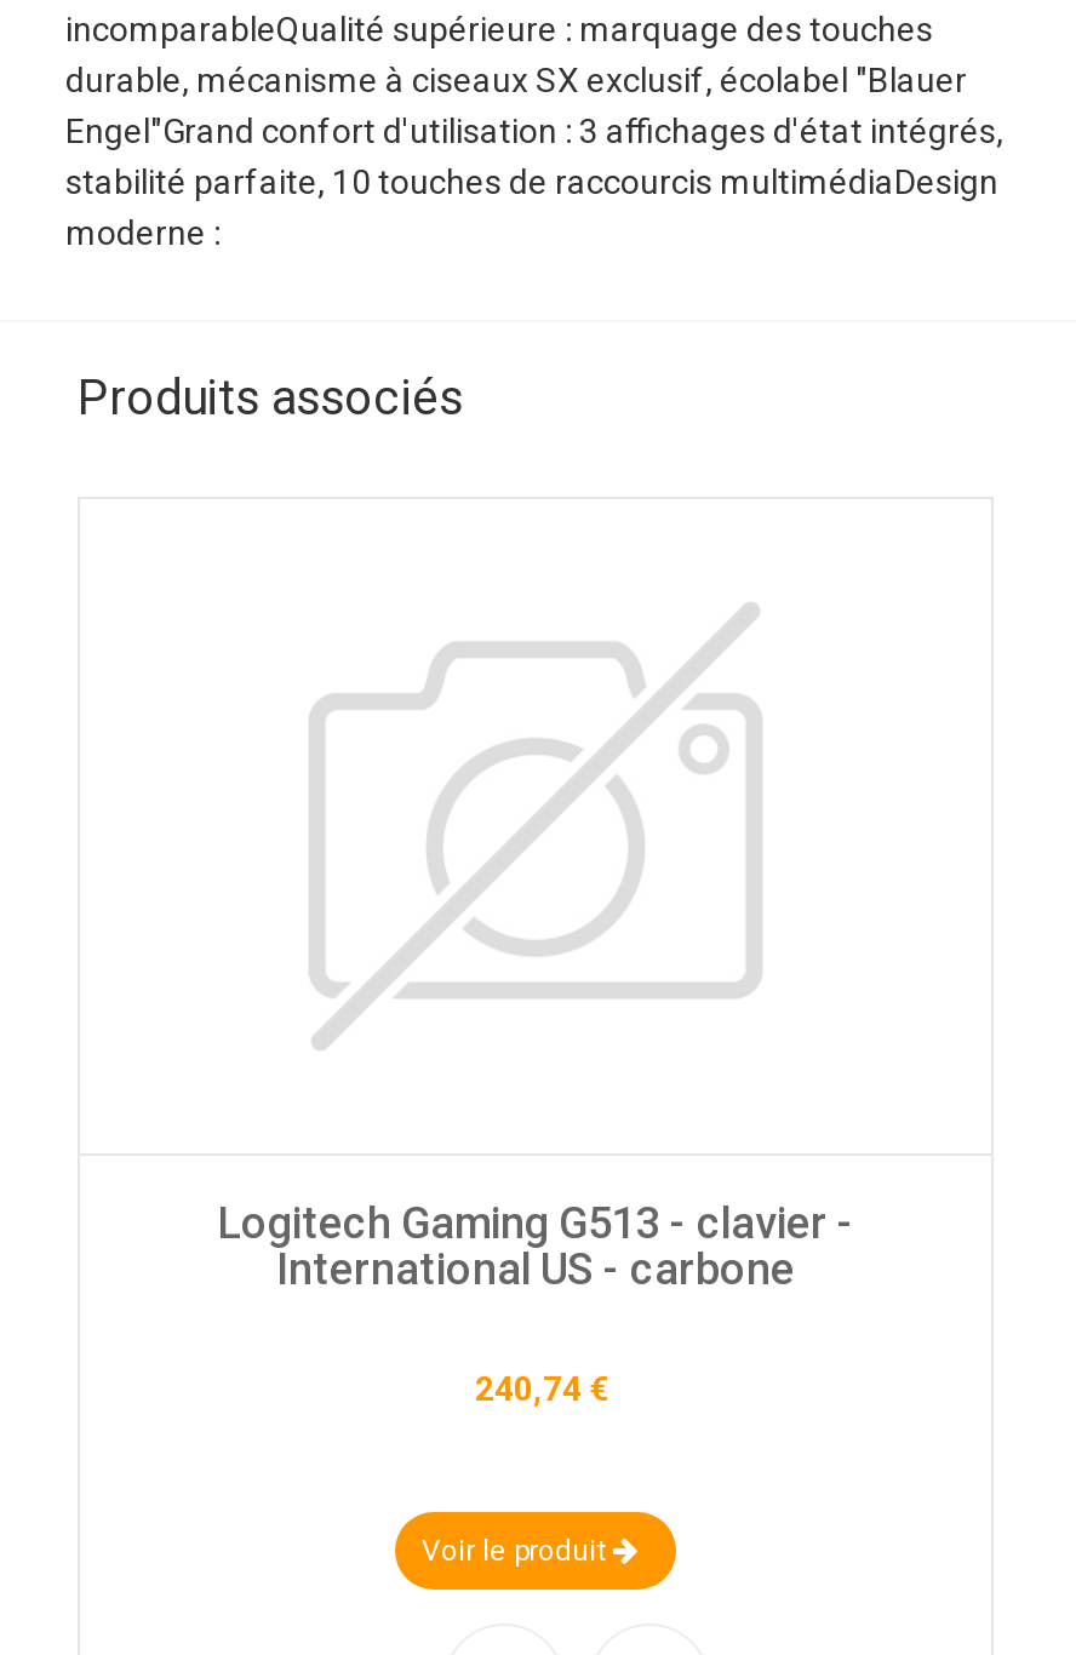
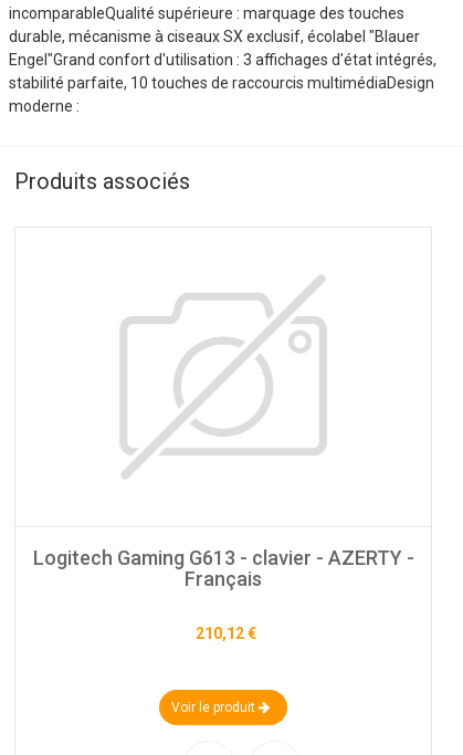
[217,1197,854,1294] Logitech Gaming G513 - clavier - | International US - carbone -> [33,546,414,590] Logitech Gaming G613 - clavier - AZERTY - | Français
[475,1369,608,1408] 240,74 € -> [196,625,256,642] 210,12 €

